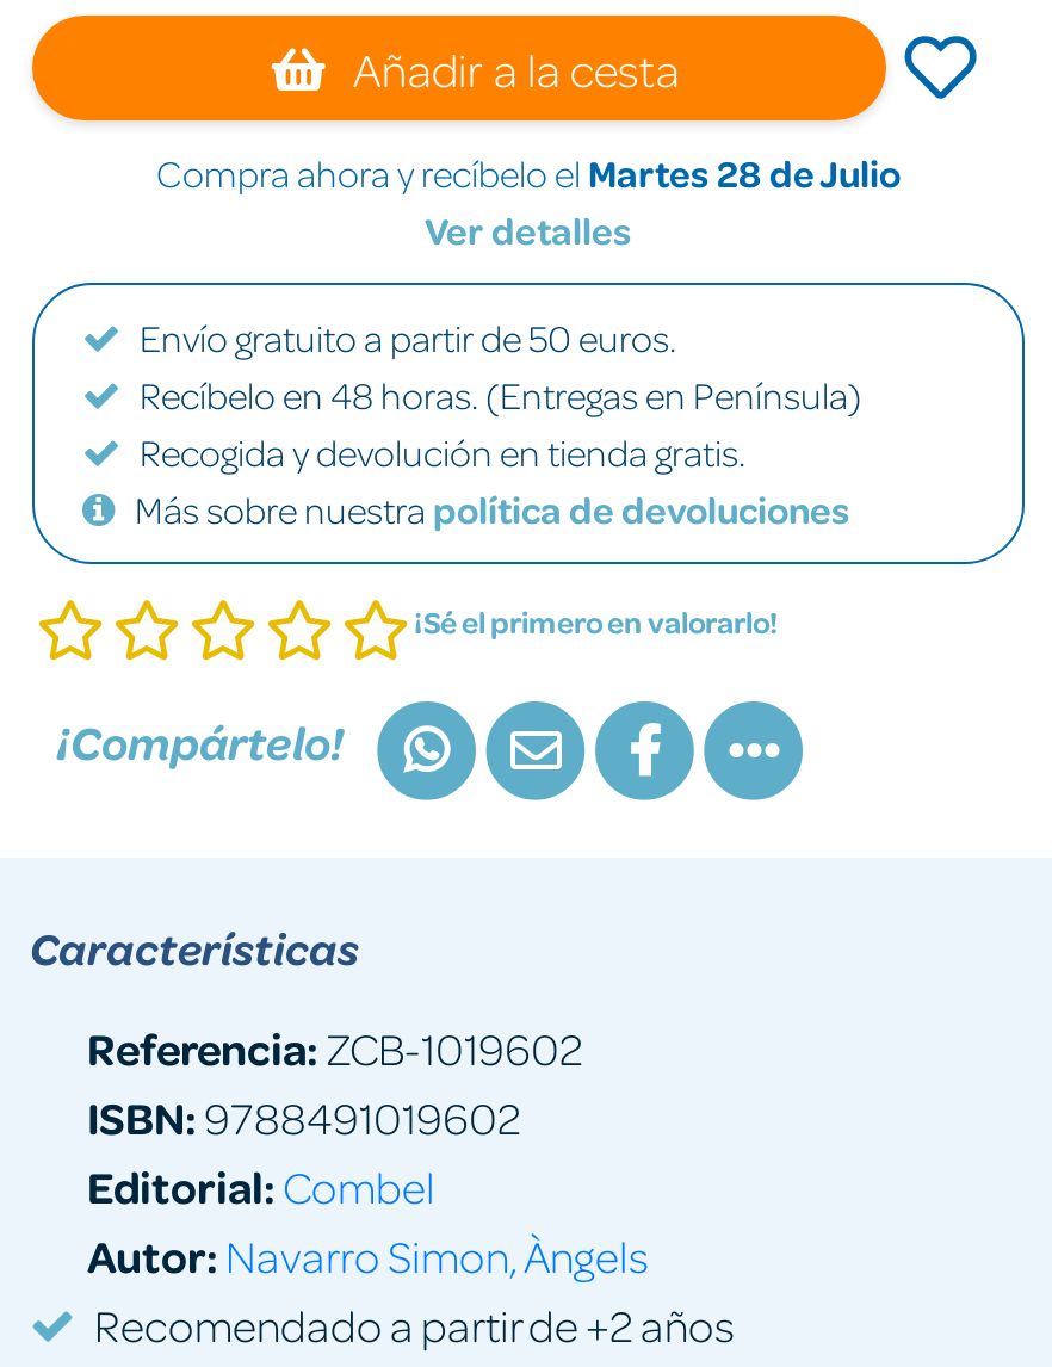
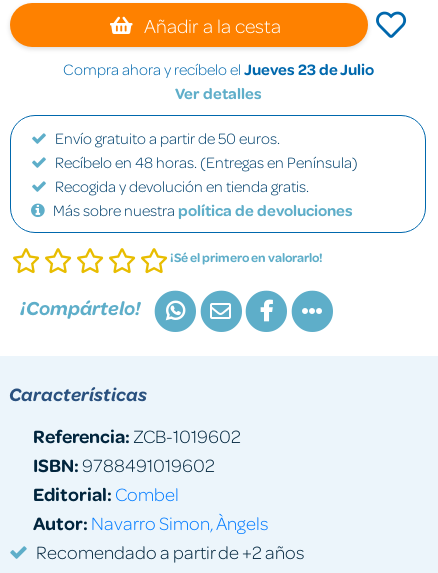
[156,149,901,197] Compra ahora y recíbelo el Martes 28 de Julio -> [62,59,373,79] Compra ahora y recíbelo el Jueves 23 de Julio

